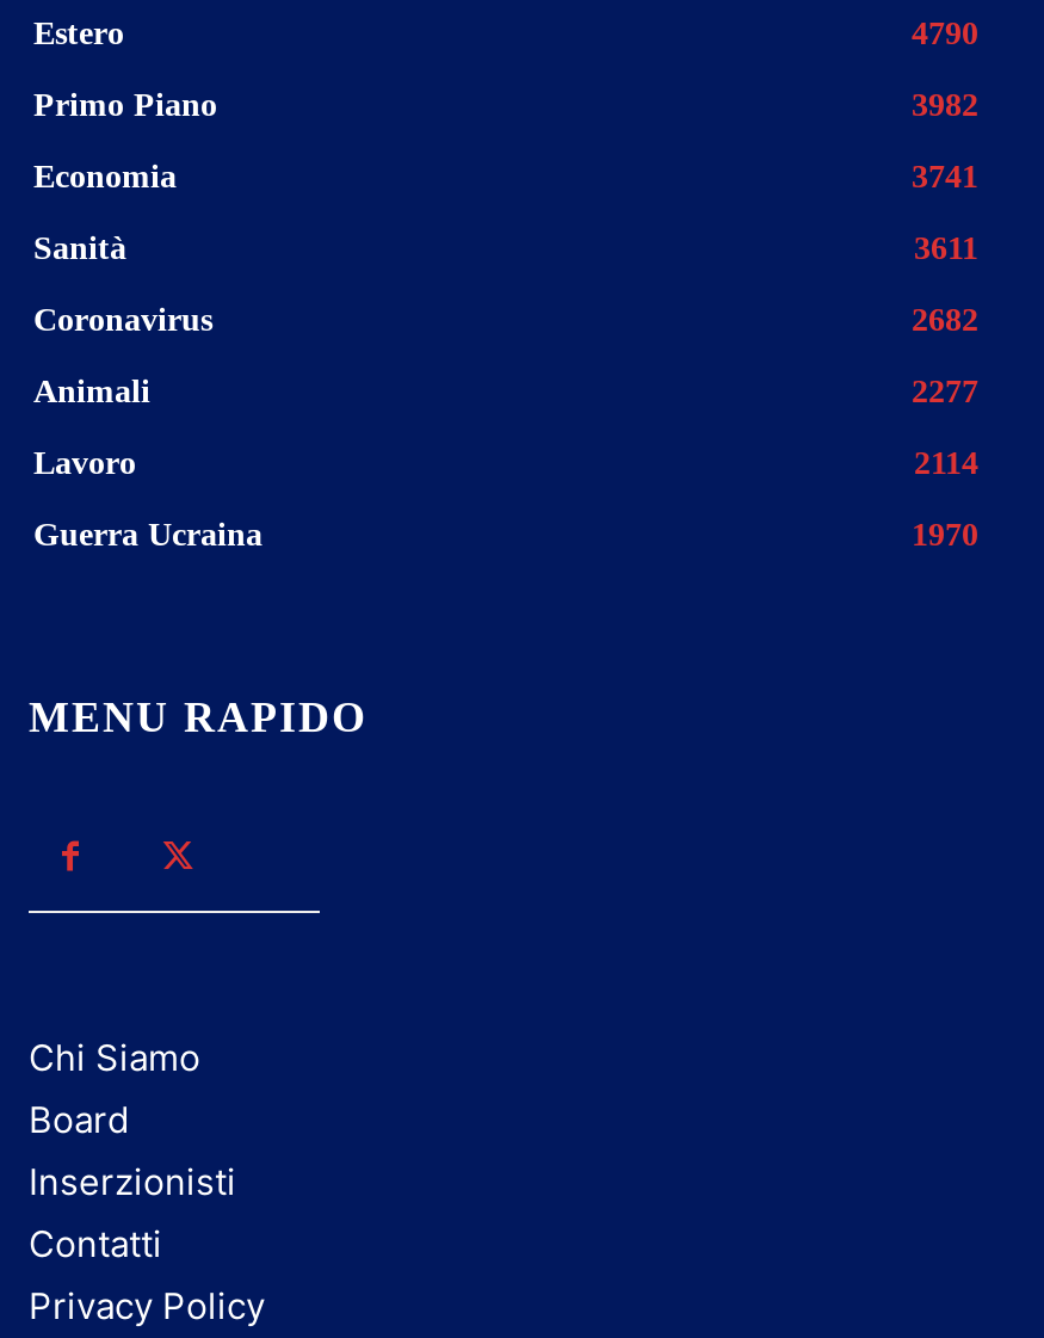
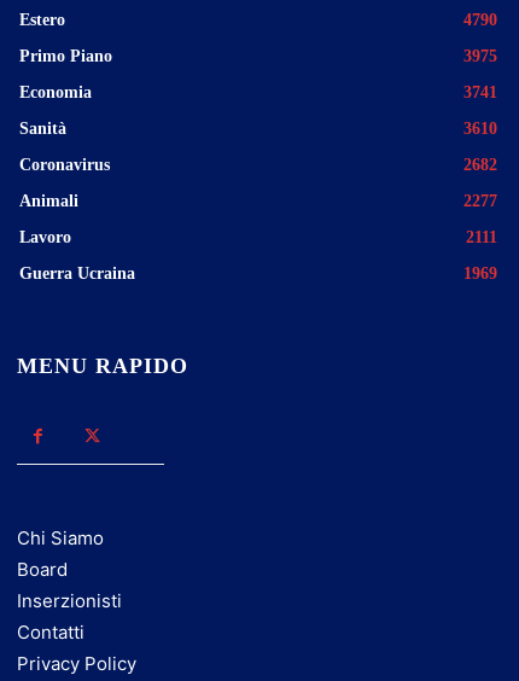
[912,86,978,122] 3982 -> [463,47,497,65] 3975
[914,230,978,265] 3611 -> [463,119,497,137] 3610
[914,444,978,480] 2114 -> [466,228,497,246] 2111
[912,516,978,552] 1970 -> [463,264,497,282] 1969

